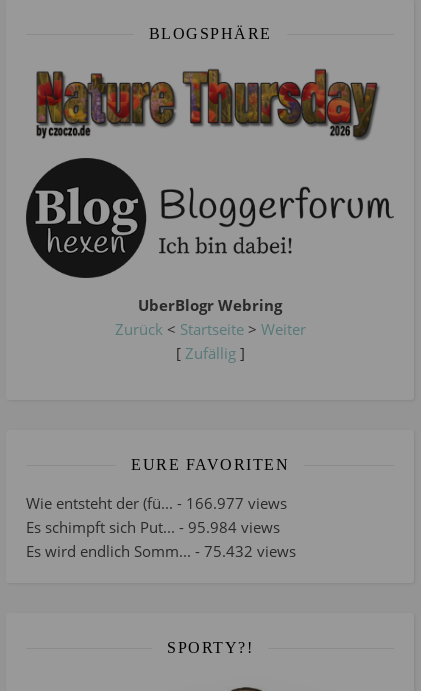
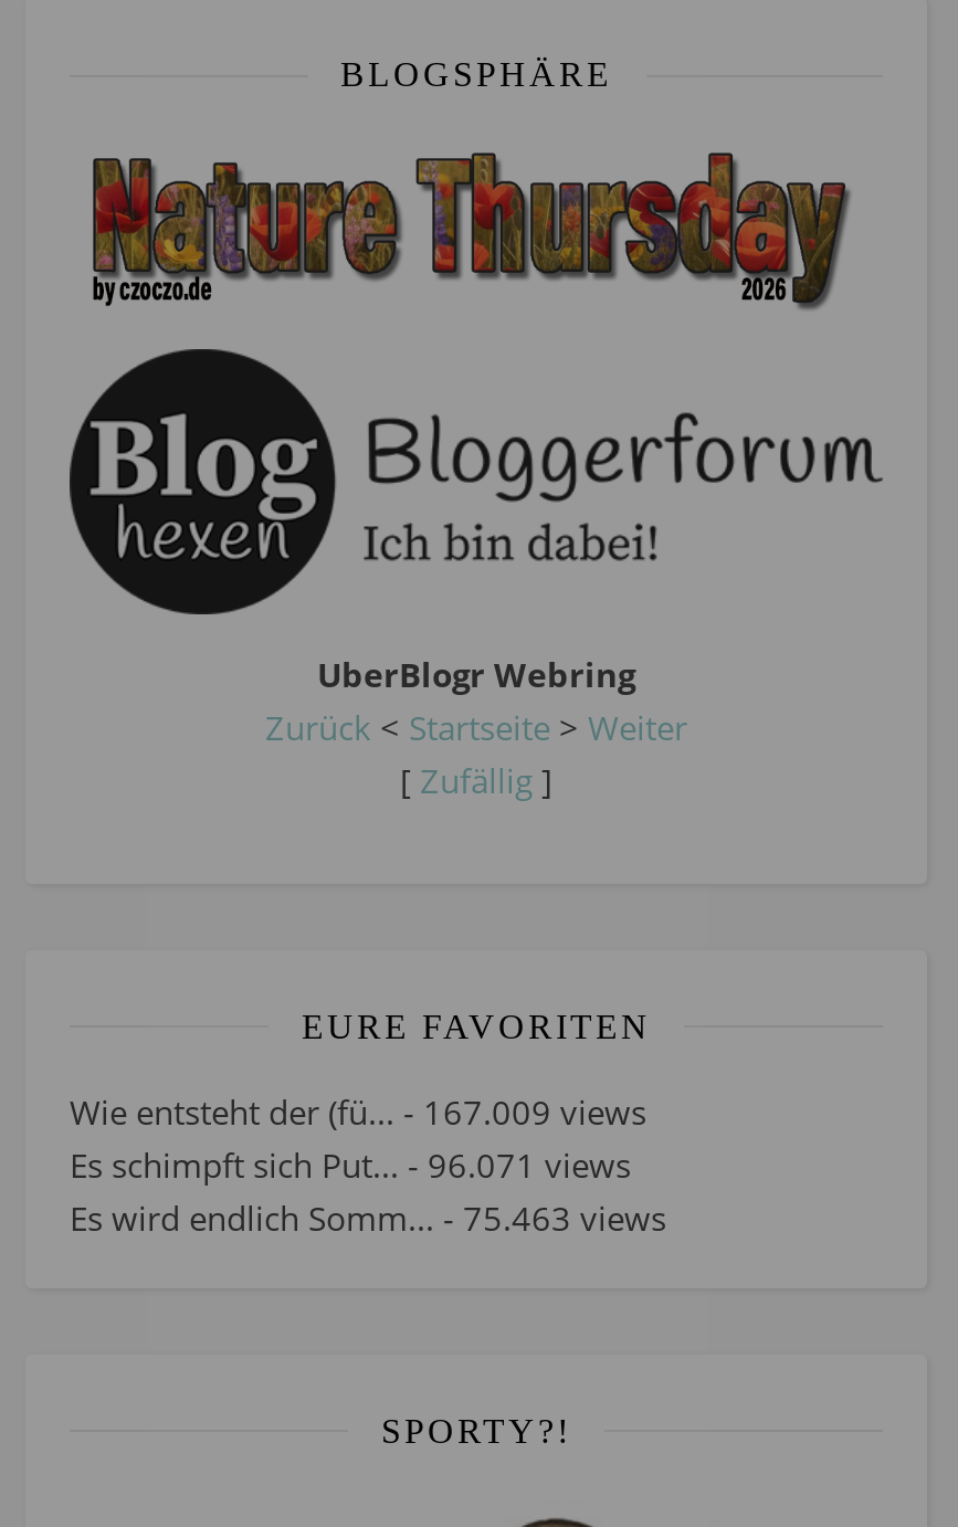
[26,493,287,513] Wie entsteht der (fü... - 166.977 views -> [70,1090,646,1134] Wie entsteht der (fü... - 167.009 views
[26,517,280,537] Es schimpft sich Put... - 95.984 views -> [70,1143,631,1187] Es schimpft sich Put... - 96.071 views
[26,541,296,561] Es wird endlich Somm... - 75.432 views -> [70,1196,666,1240] Es wird endlich Somm... - 75.463 views

